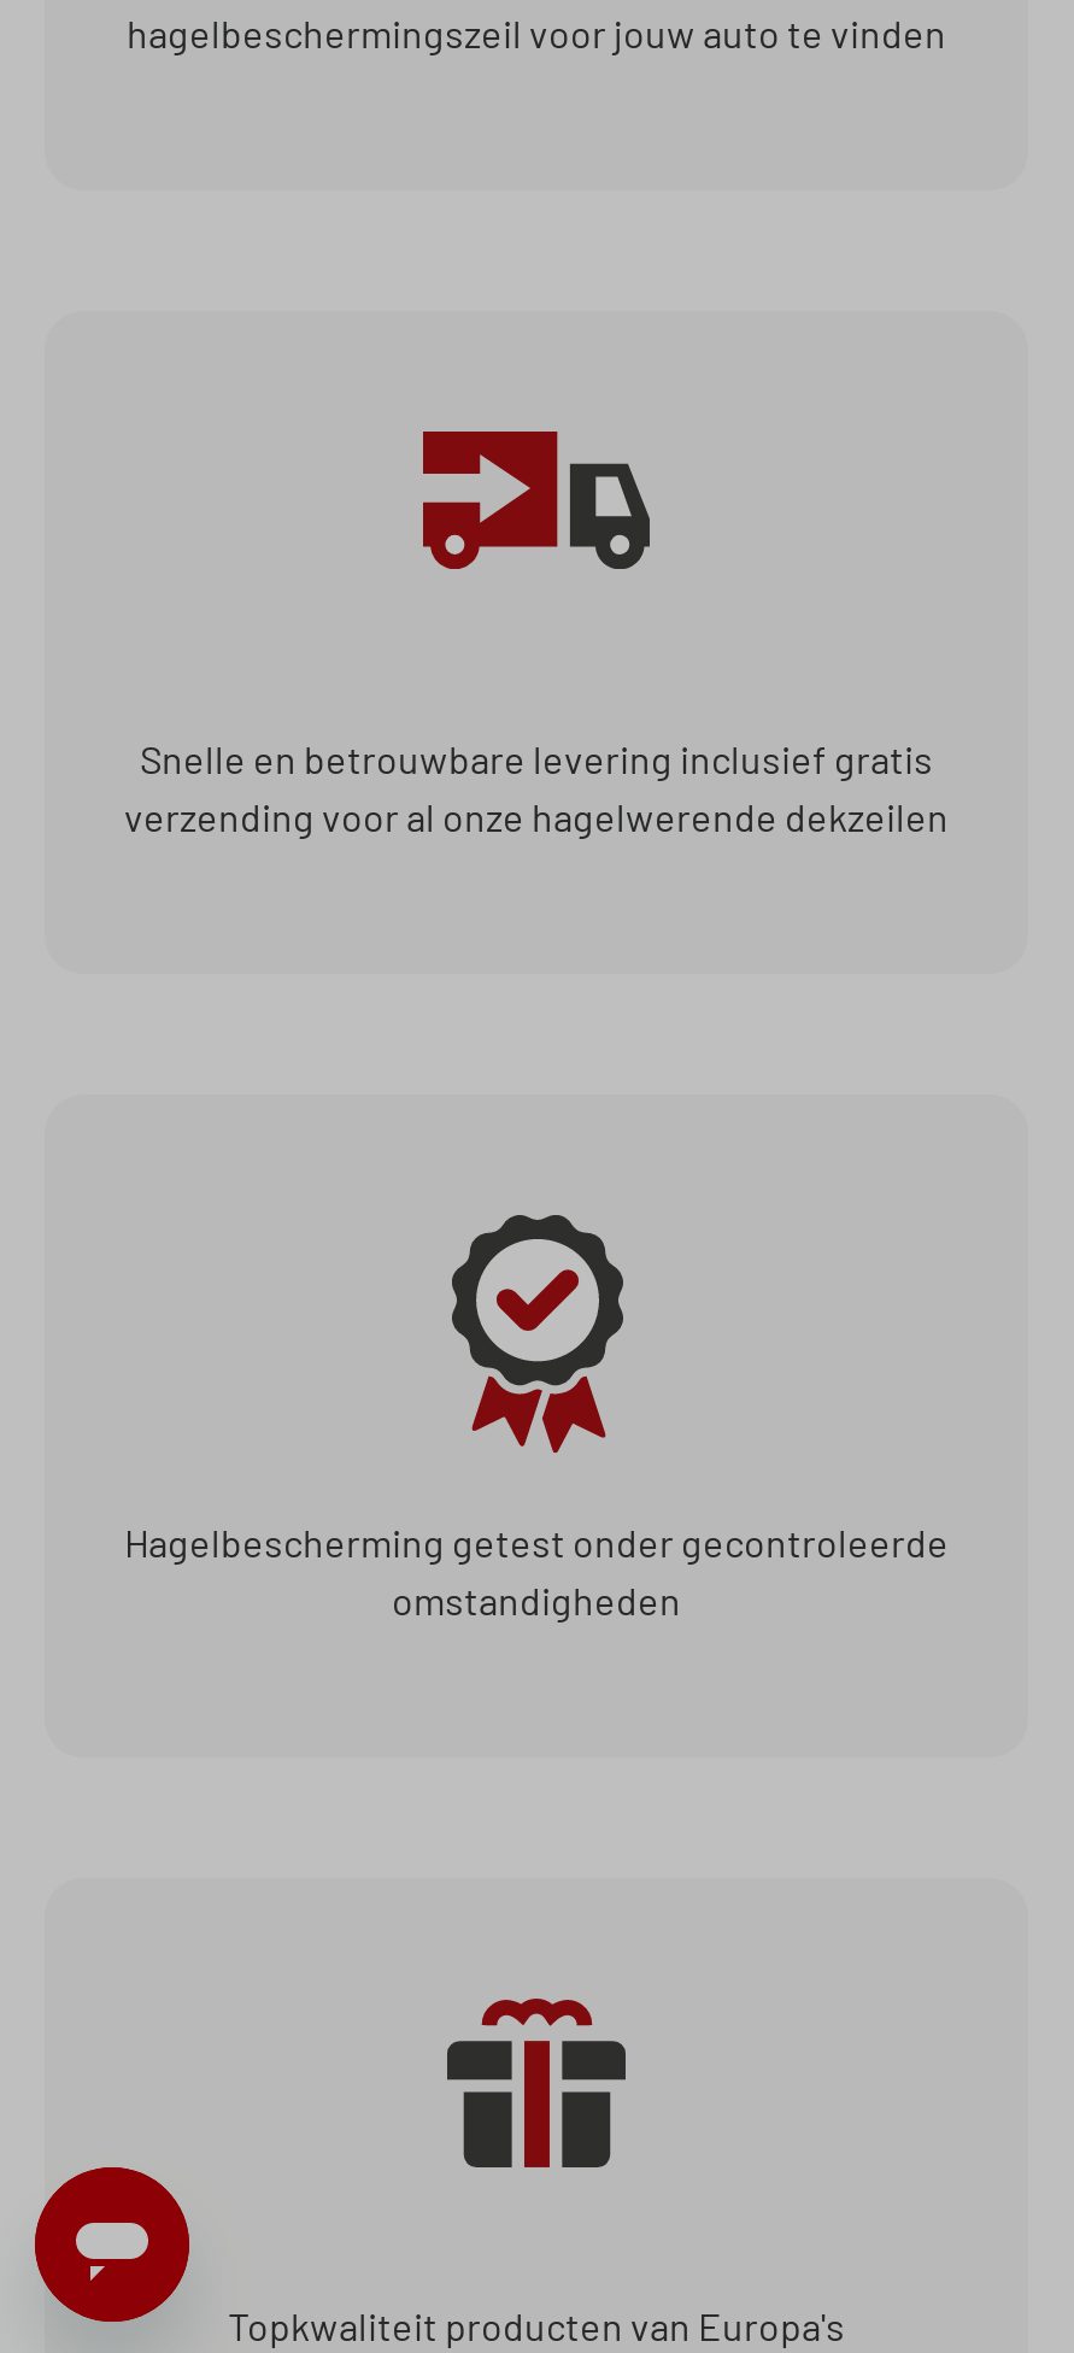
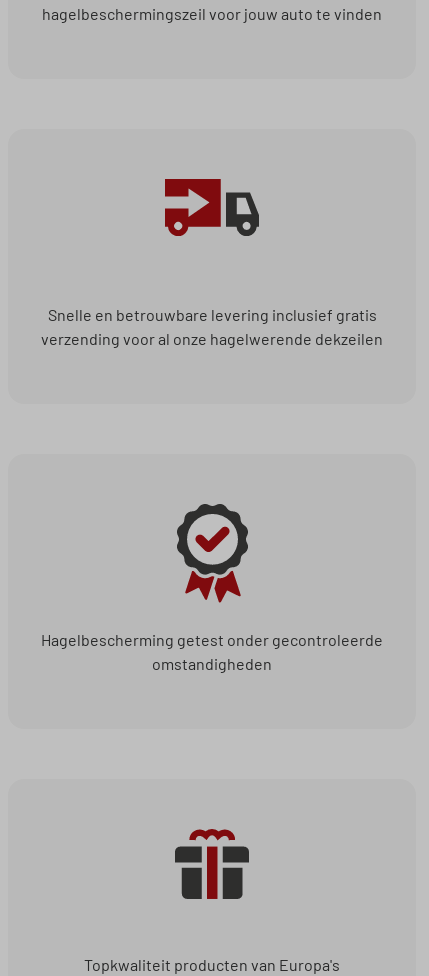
[33,2165,192,2326] [image] -> none

